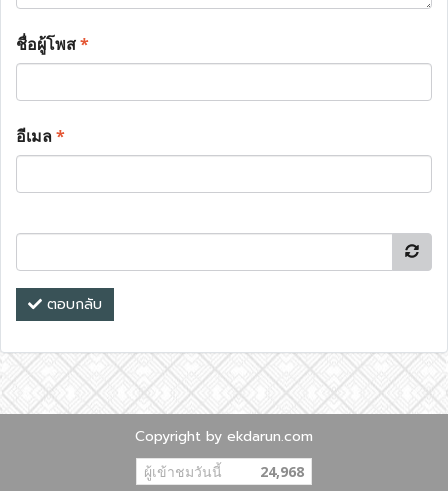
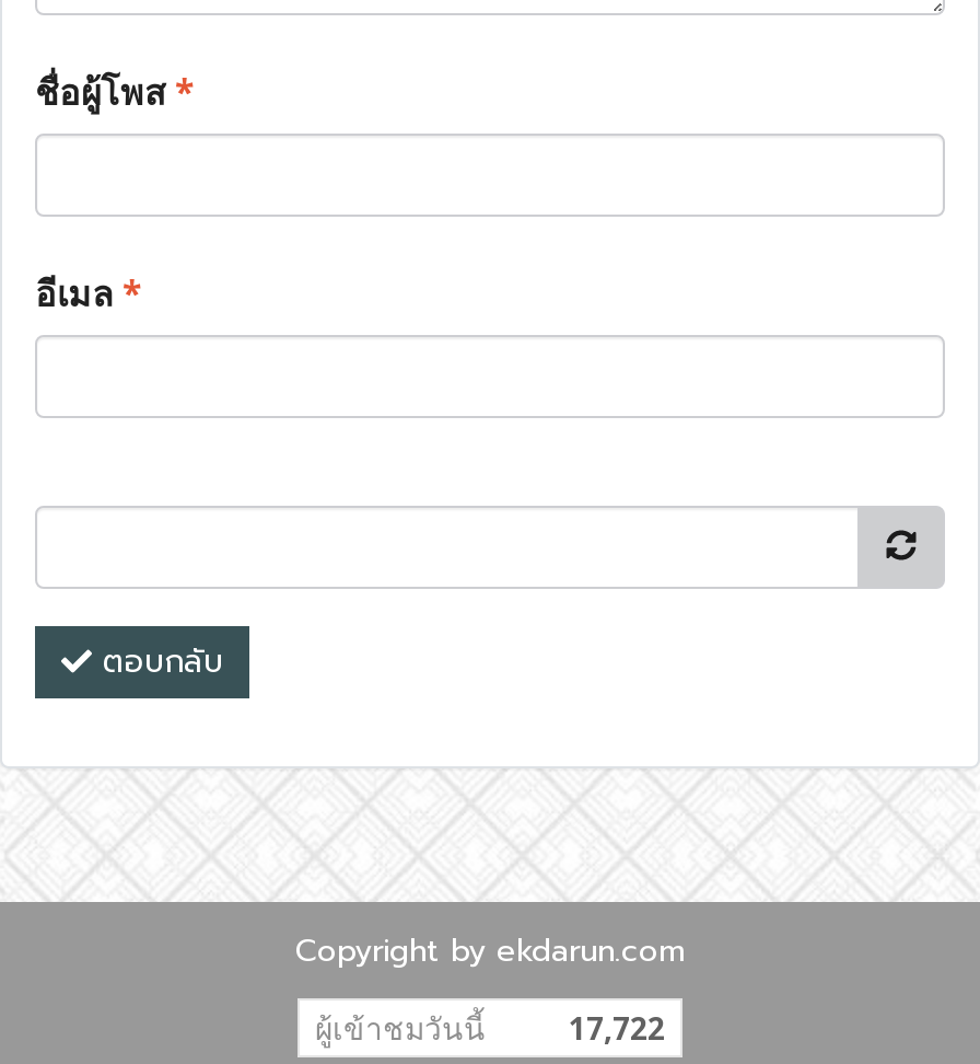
[144,462,304,481] ผู้เข้าชมวันนี้ 24,968 -> [315,1007,665,1049] ผู้เข้าชมวันนี้ 17,722

